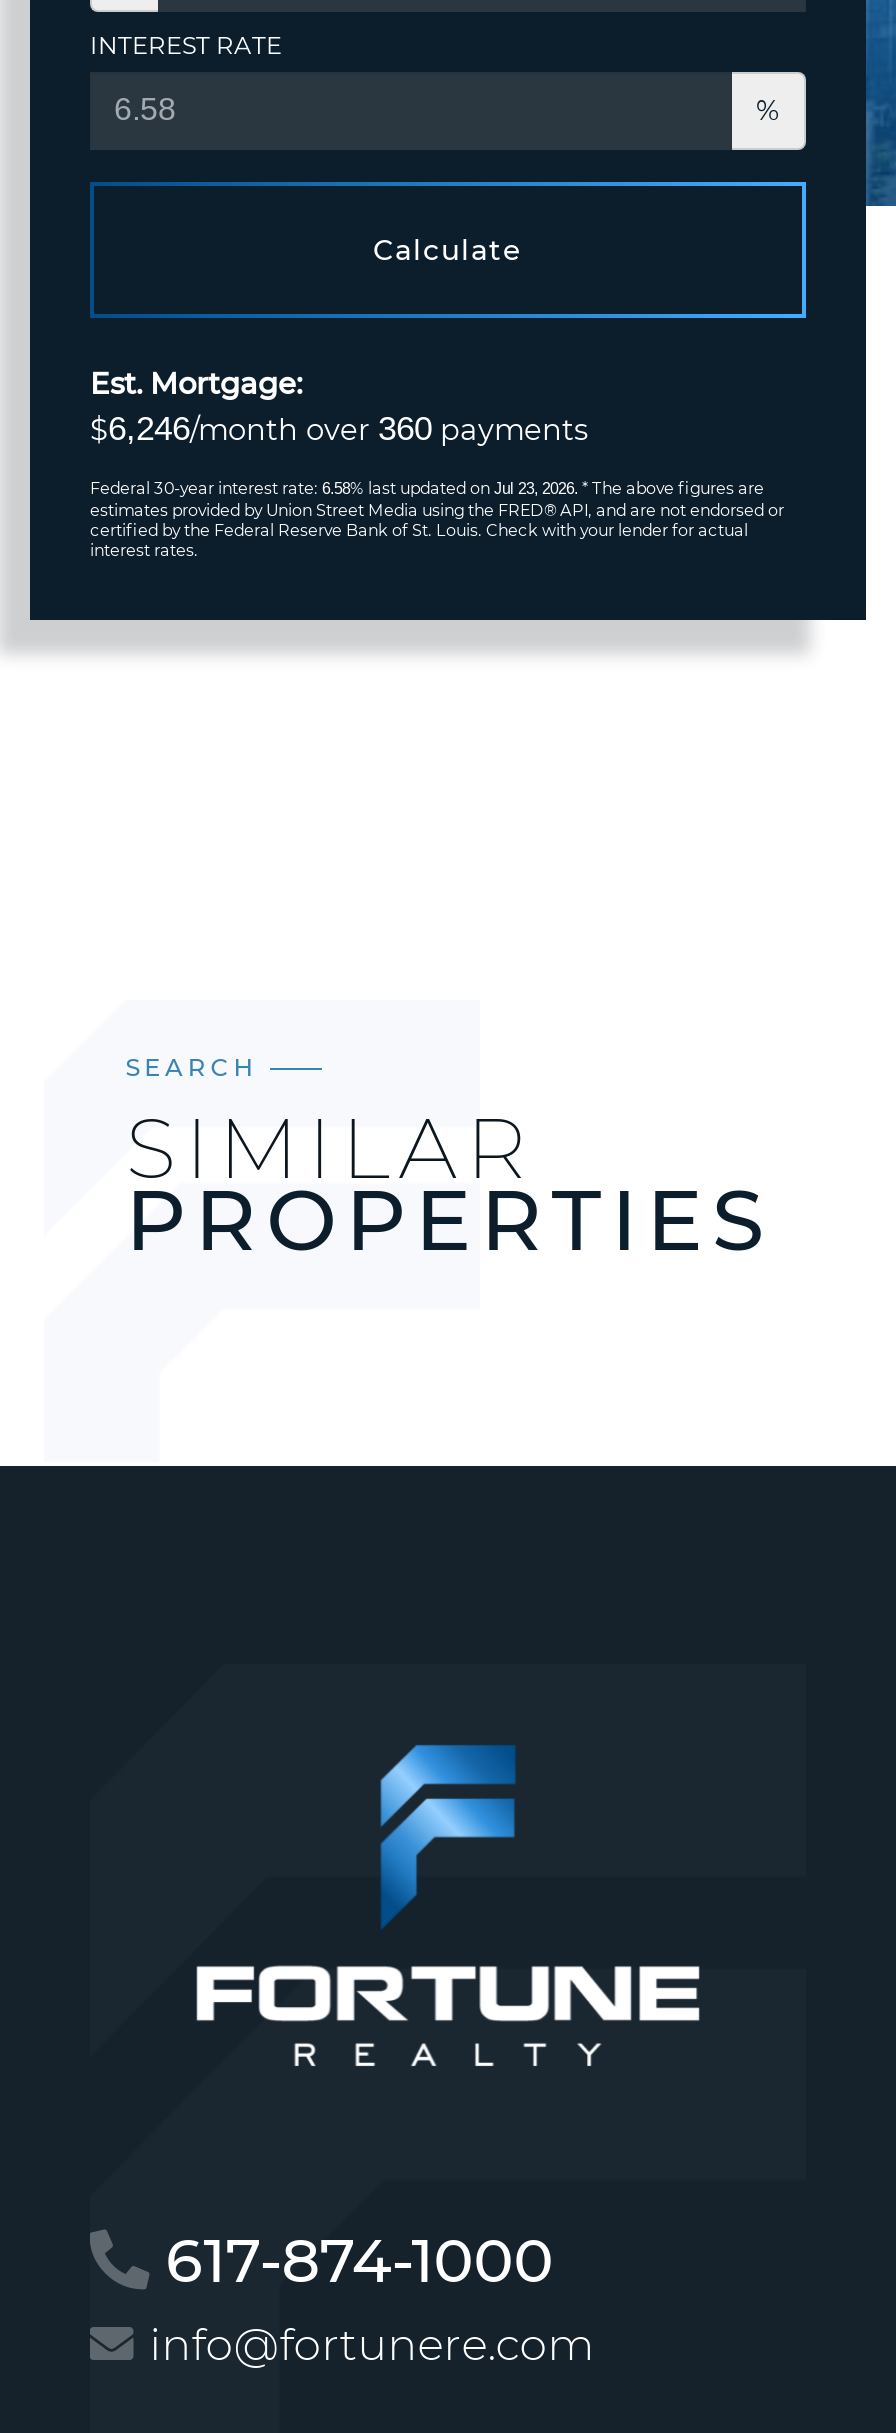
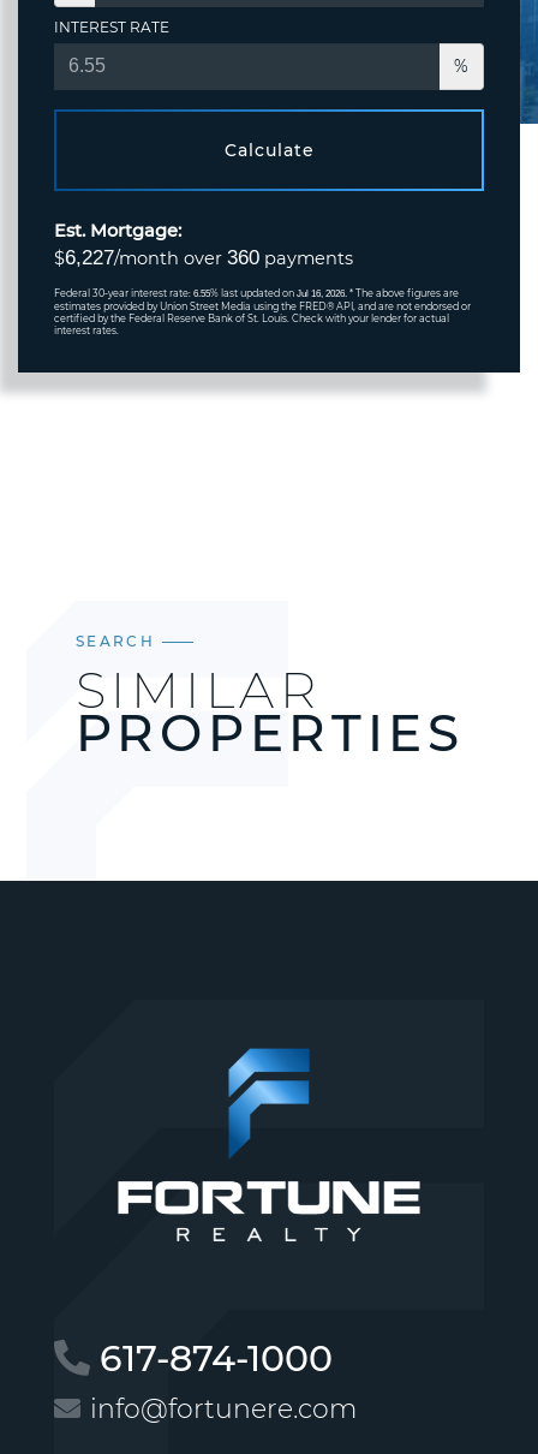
[90,410,588,448] $6,246/month over 360 payments -> [54,247,353,269] $6,227/month over 360 payments
[90,478,764,498] Federal 30-year interest rate: 6.58% last updated on Jul 23, 2026. * The above figures are -> [54,287,459,299] Federal 30-year interest rate: 6.55% last updated on Jul 16, 2026. * The above figures are

